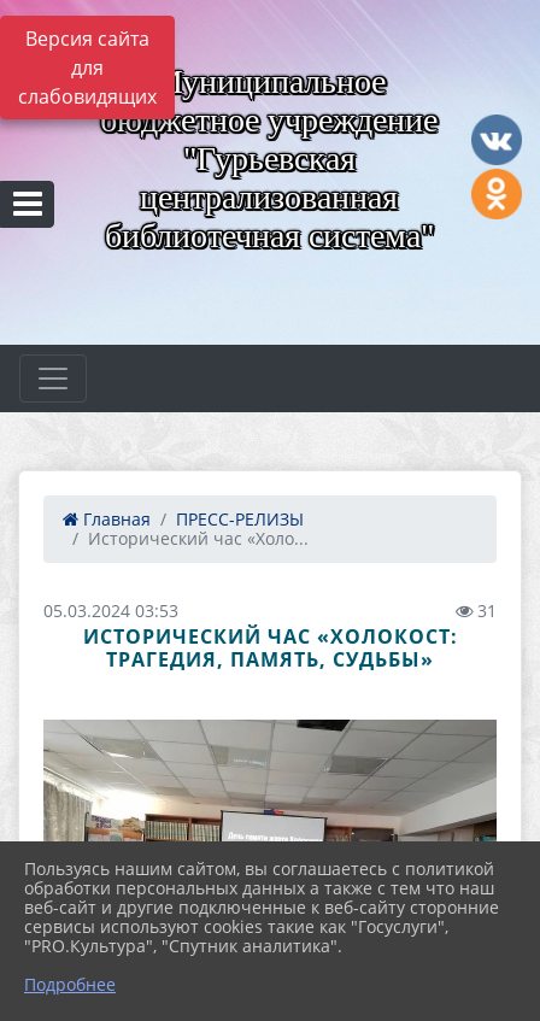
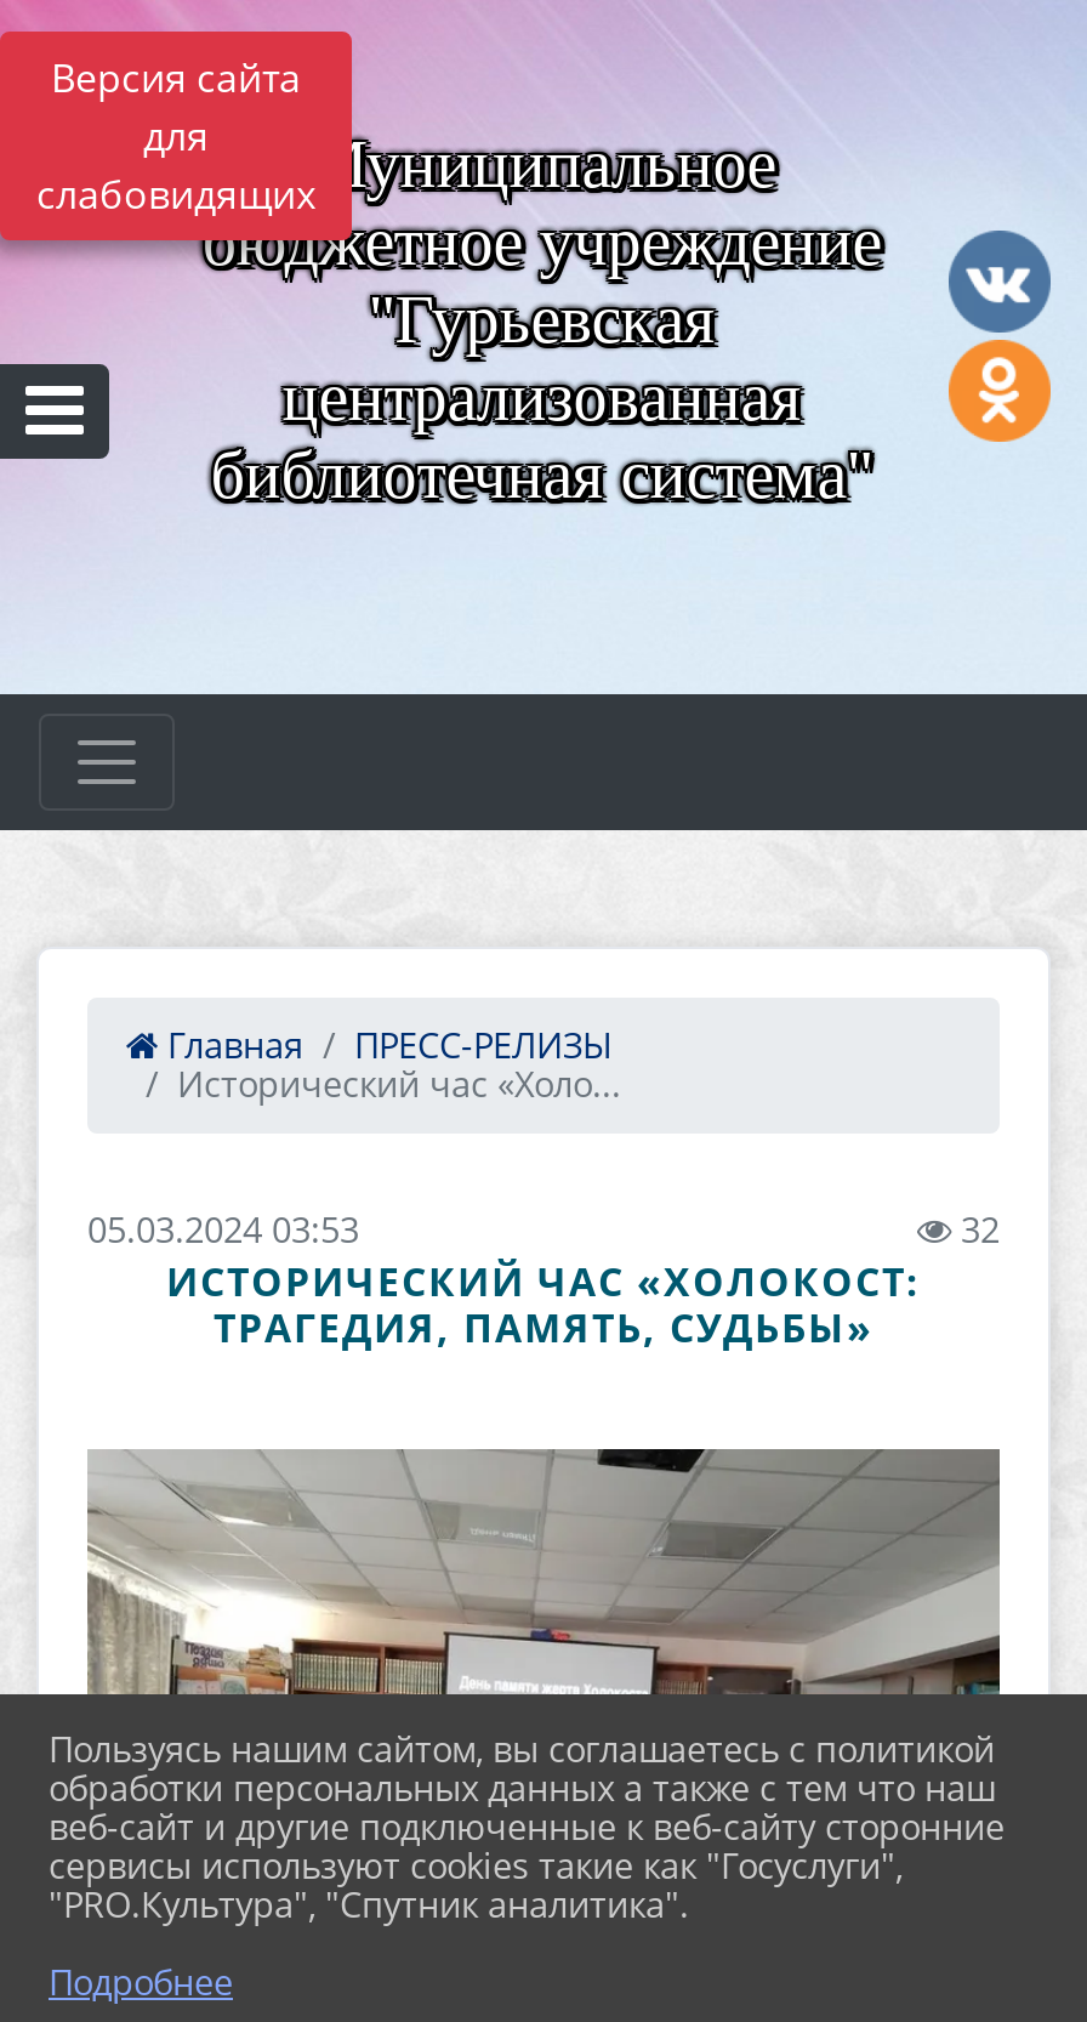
[472,599,497,622] 31 -> [951,1206,1000,1253] 32

